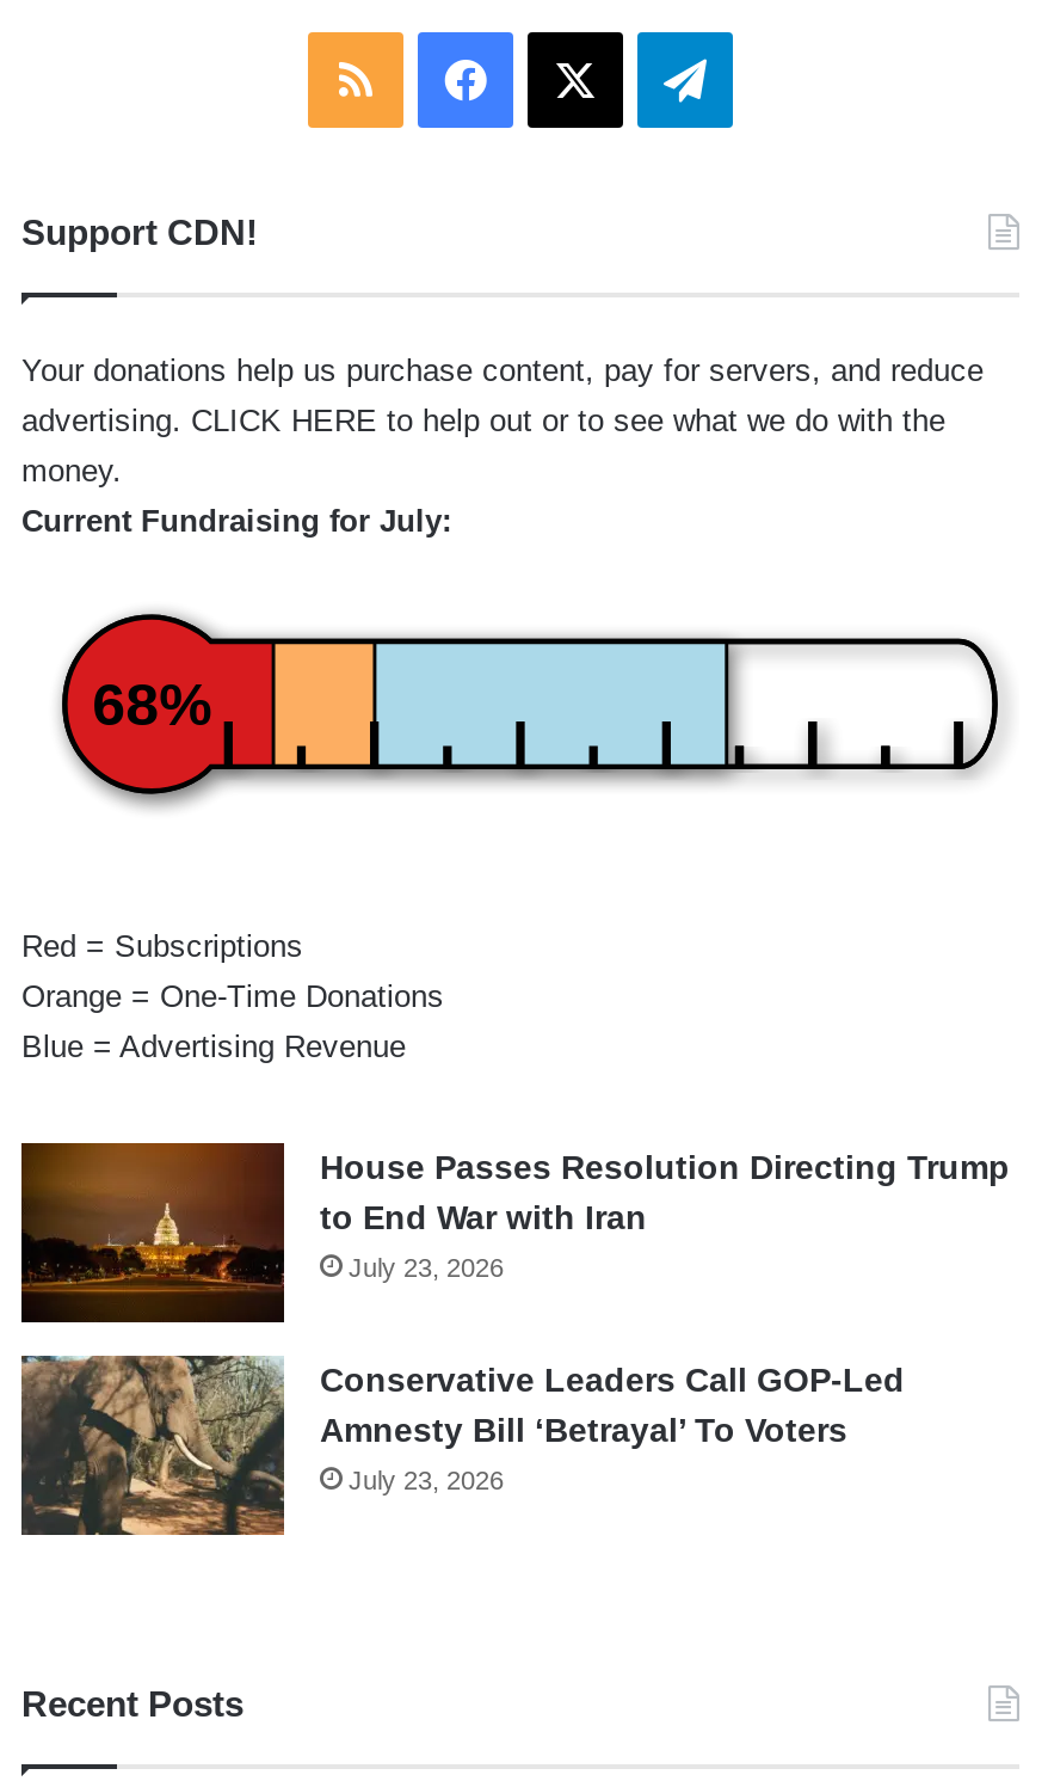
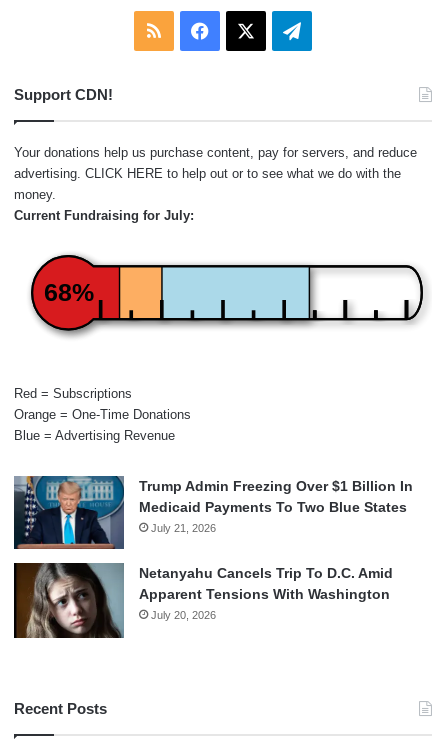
[19,1140,1010,1324] [image] | House Passes Resolution Directing Trump | to End War with Iran | July 23, 2026 -> [13,475,413,550] [image] | Trump Admin Freezing Over $1 Billion In | Medicaid Payments To Two Blue States | July 21, 2026
[19,1352,905,1536] [image] | Conservative Leaders Call GOP-Led | Amnesty Bill ‘Betrayal’ To Voters | July 23, 2026 -> [13,562,393,639] [image] | Netanyahu Cancels Trip To D.C. Amid | Apparent Tensions With Washington | July 20, 2026

